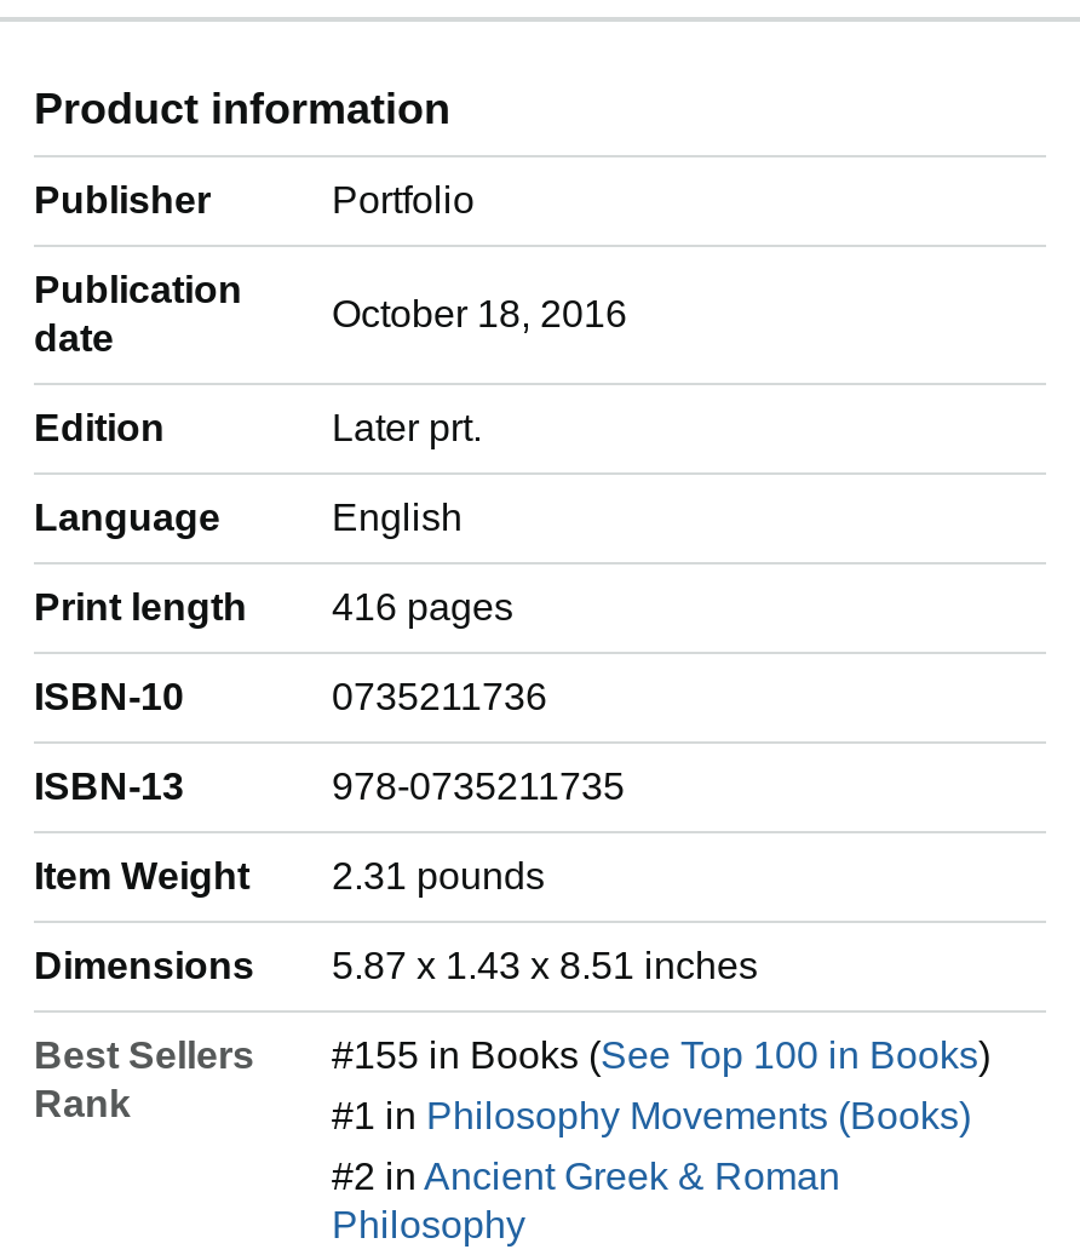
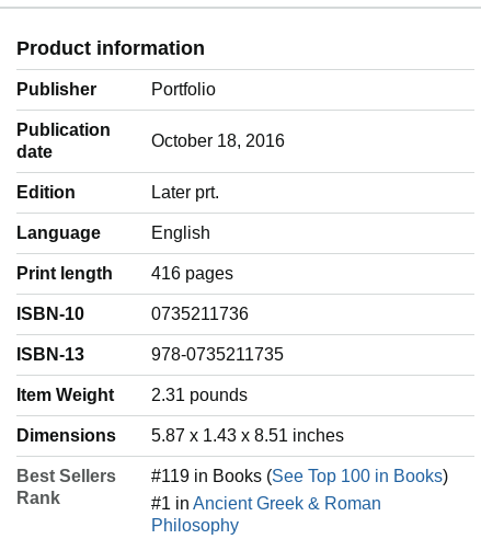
[332,1034,990,1196] #155 in Books (See Top 100 in Books) | #1 in Philosophy Movements (Books) | #2 in Ancient Greek & Roman -> [151,466,448,512] #119 in Books (See Top 100 in Books) | #1 in Ancient Greek & Roman

